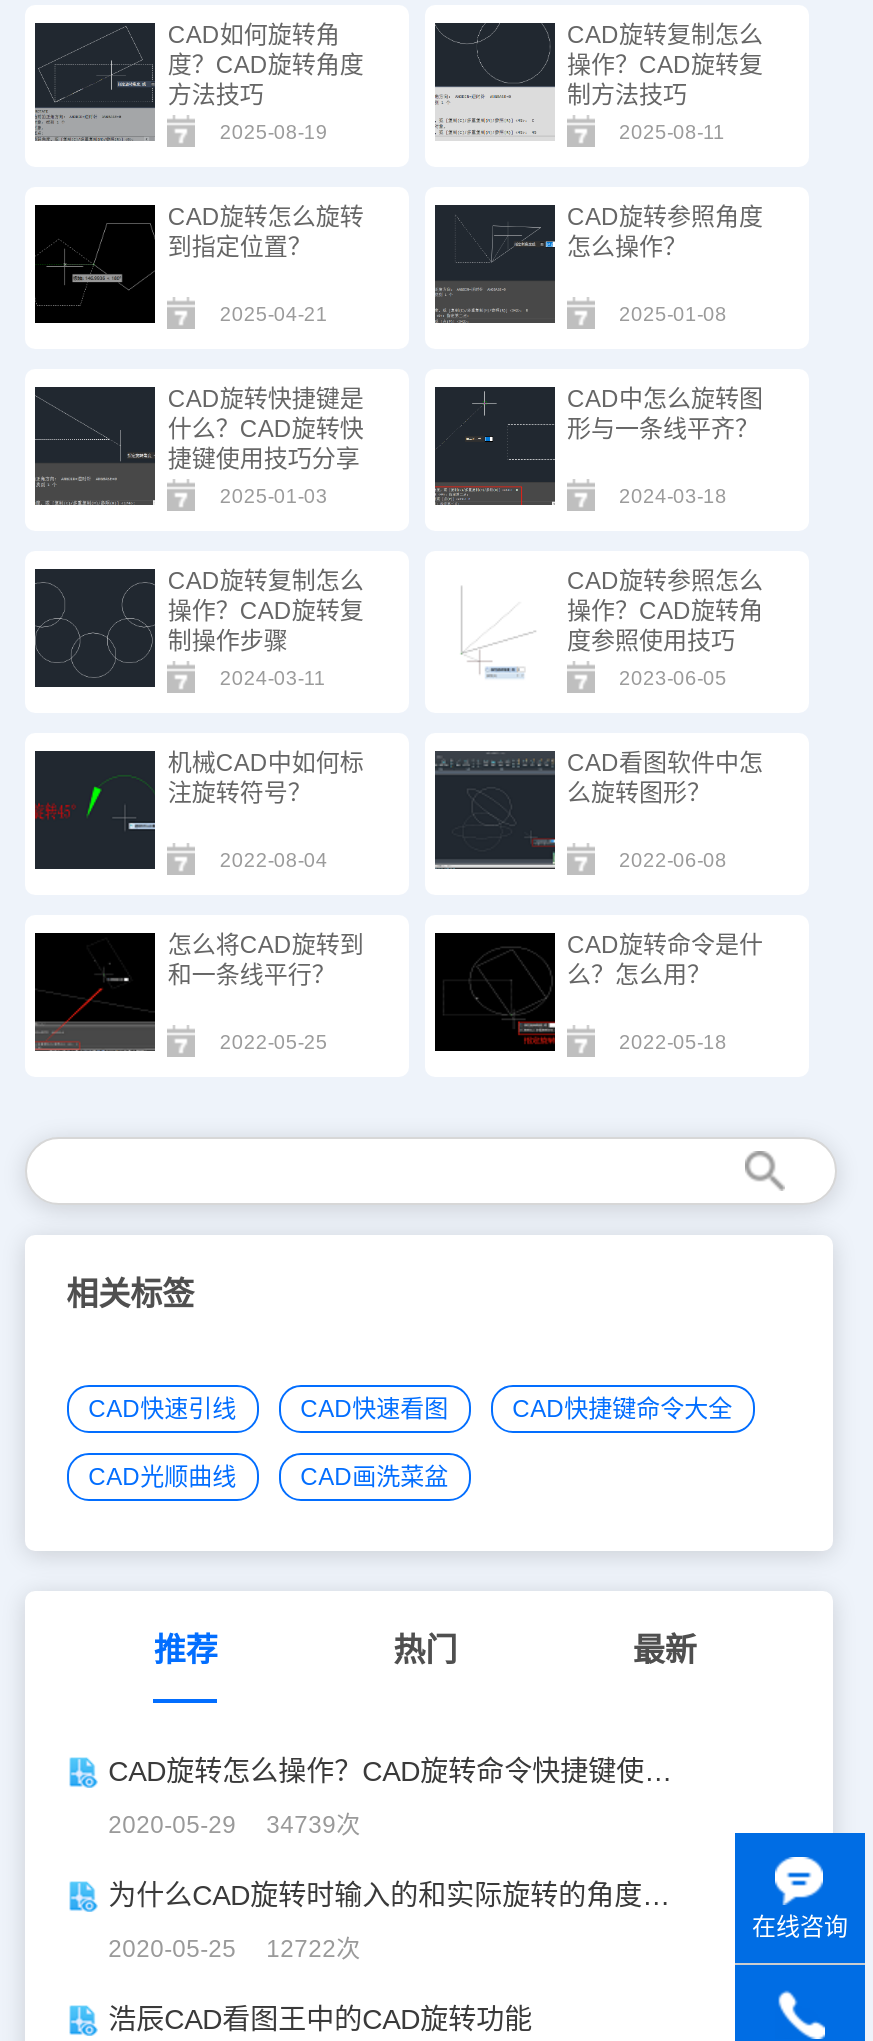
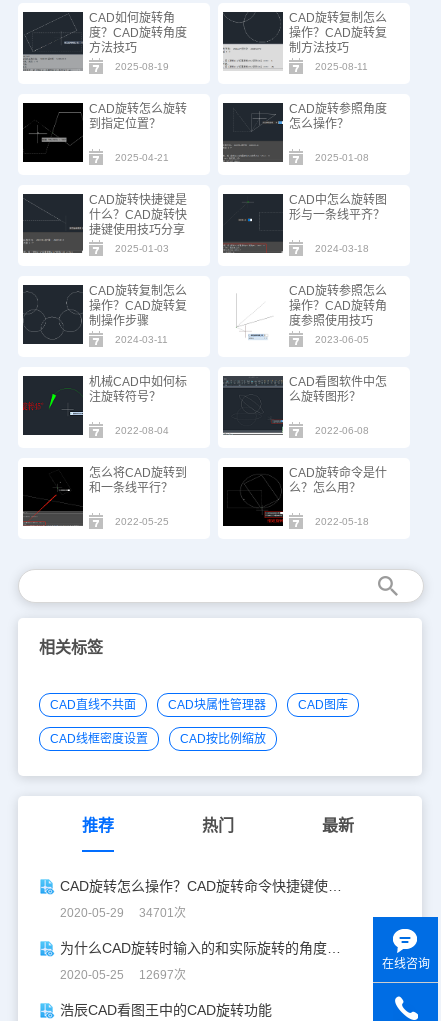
[88,1395,732,1423] CAD快速引线 | CAD快速看图 | CAD快捷键命令大全 -> [50,698,348,712] CAD直线不共面 | CAD块属性管理器 | CAD图库
[88,1463,448,1491] CAD光顺曲线 | CAD画洗菜盆 -> [50,732,266,746] CAD线框密度设置 | CAD按比例缩放
[108,1811,360,1839] 2020-05-29 34739次 -> [60,906,186,920] 2020-05-29 34701次
[108,1935,360,1963] 2020-05-25 12722次 -> [60,968,186,982] 2020-05-25 12697次

